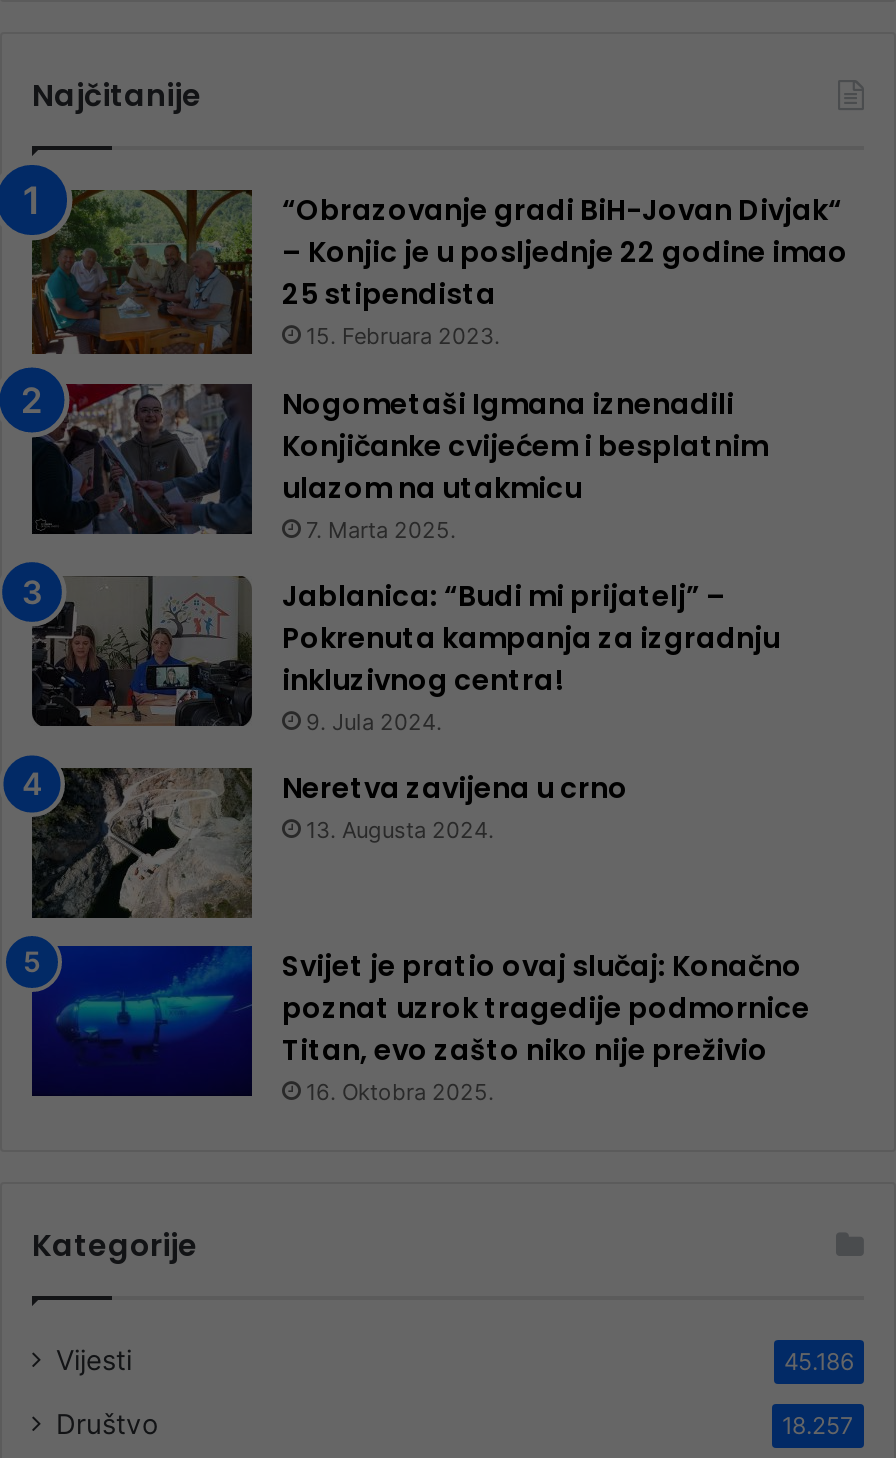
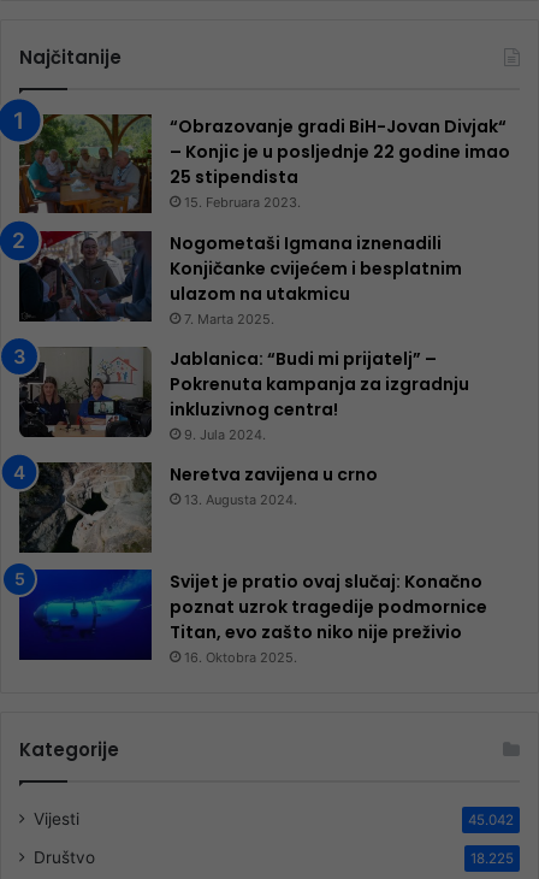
[784,1348,854,1376] 45.186 -> [468,811,514,828] 45.042
[782,1412,854,1440] 18.257 -> [470,850,514,867] 18.225

